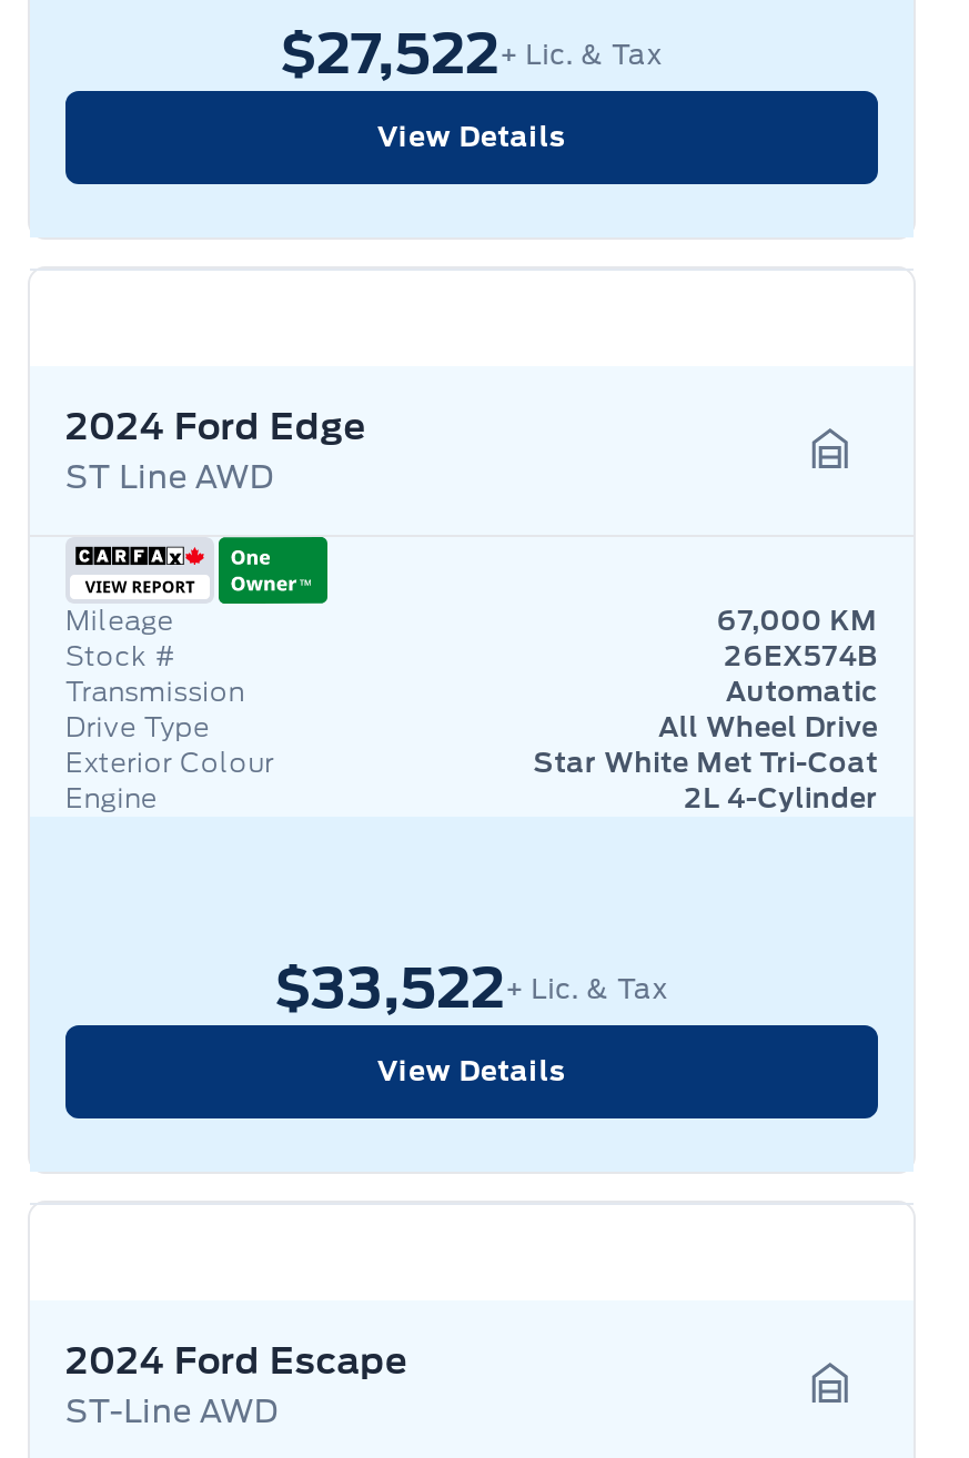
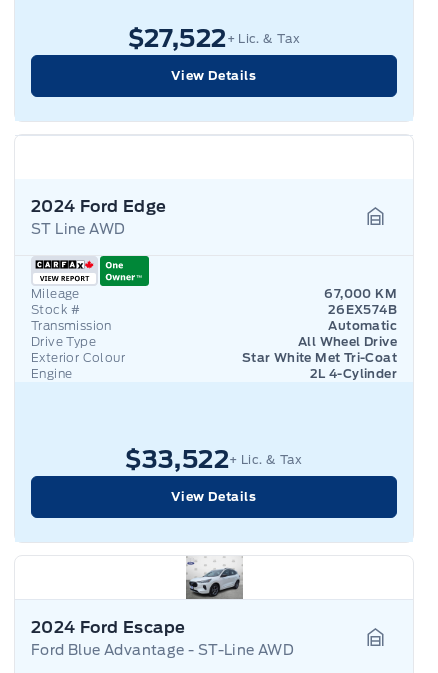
none -> [185,557,244,600] [image]
[65,1394,279,1429] ST-Line AWD -> [31,642,294,658] Ford Blue Advantage - ST-Line AWD

